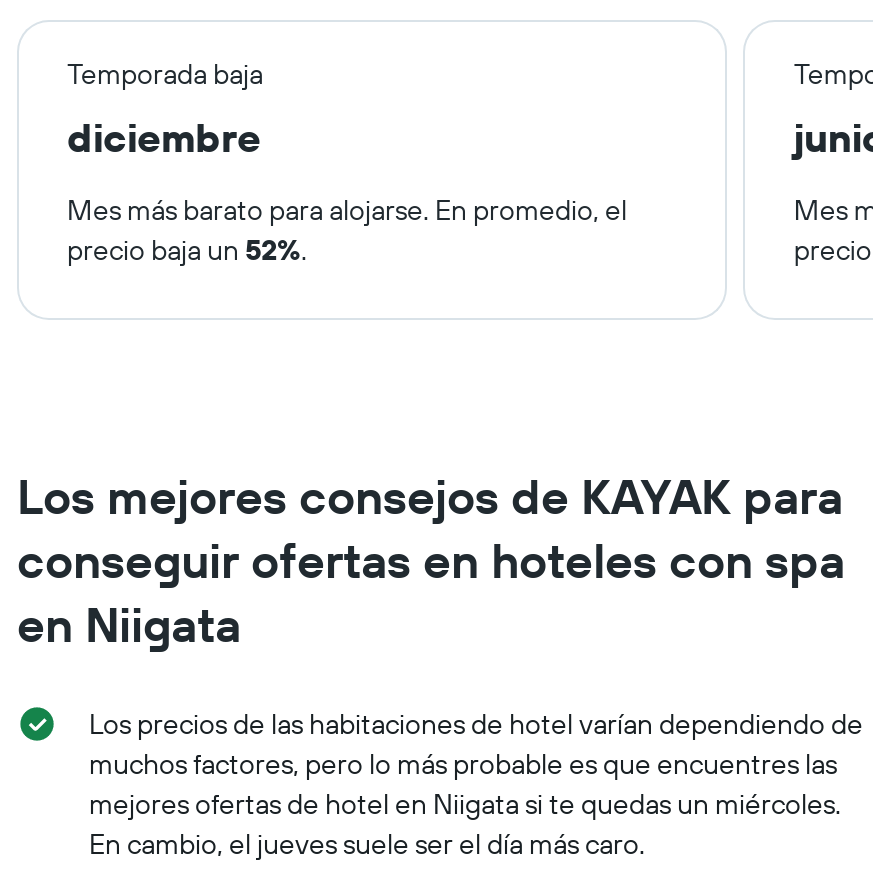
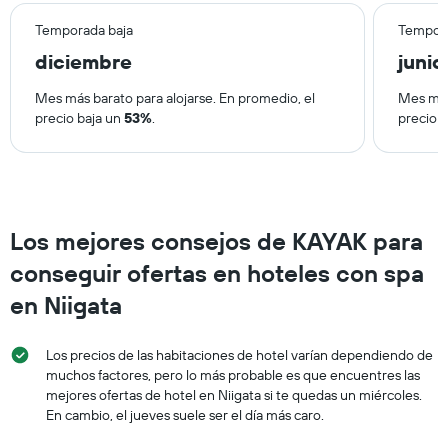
[67,231,307,267] precio baja un 52%. -> [35,109,155,127] precio baja un 53%.

